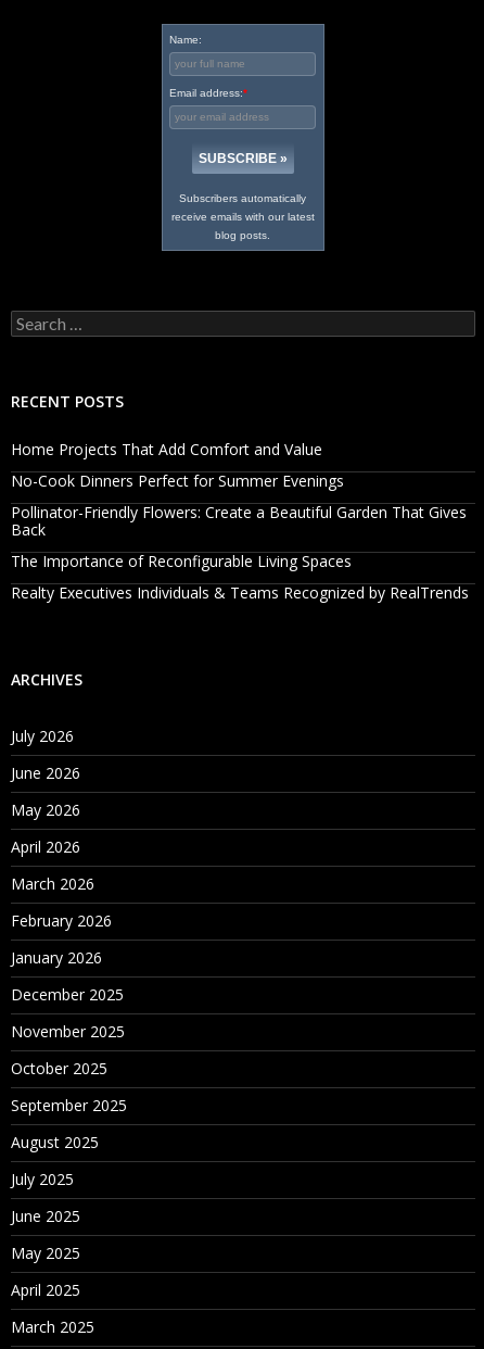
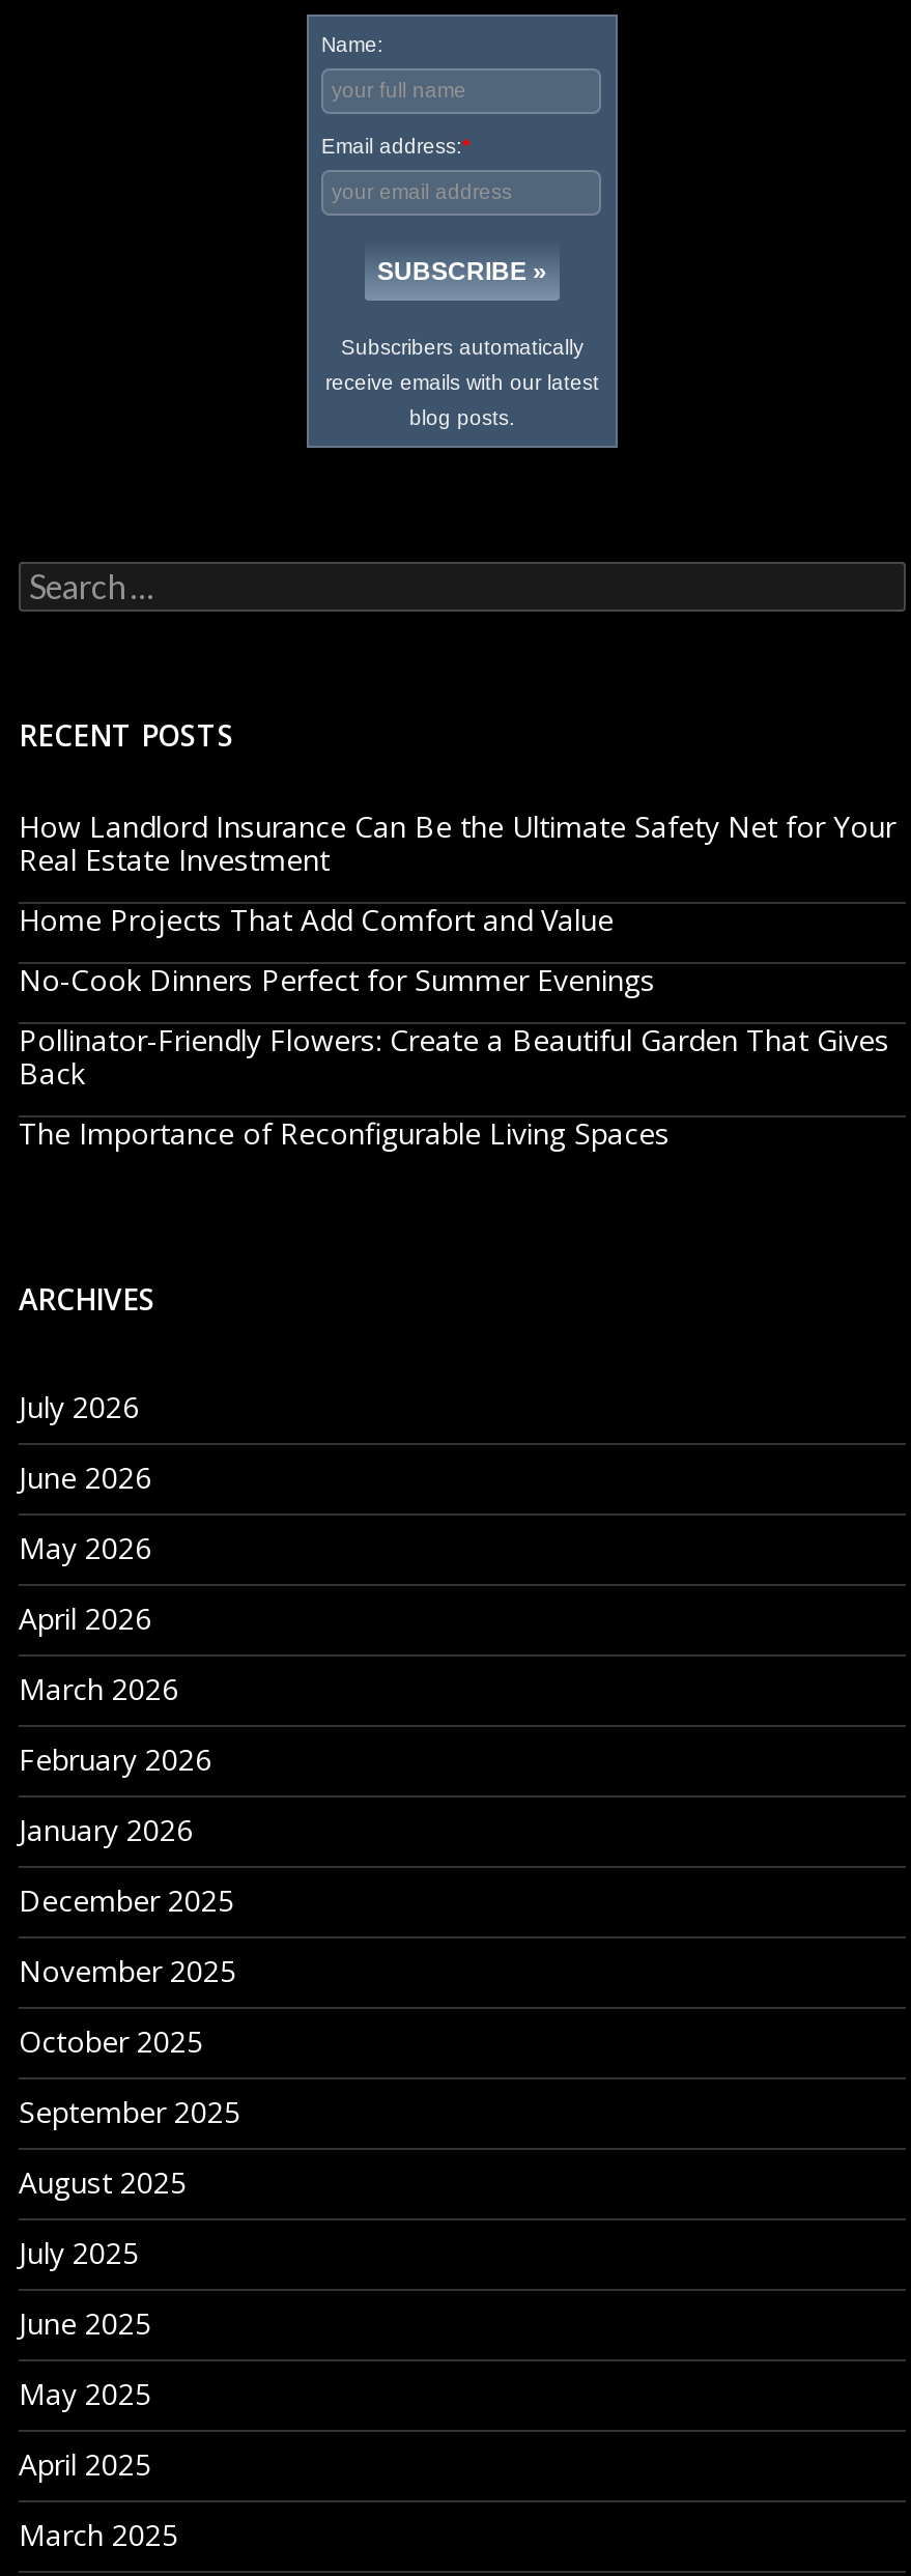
none -> [19,807,895,879] How Landlord Insurance Can Be the Ultimate Safety Net for Your | Real Estate Investment
moved [11,439,467,572] -> [19,900,889,1153]: Home Projects That Add Comfort and Value | No-Cook Dinners Perfect for Summer Evenings | Pollinator-Friendly Flowers: Create a Beautiful Garden That Gives | Back | The Importance of Reconfigurable Living Spaces
[11,582,469,603] Realty Executives Individuals & Teams Recognized by RealTrends -> none

